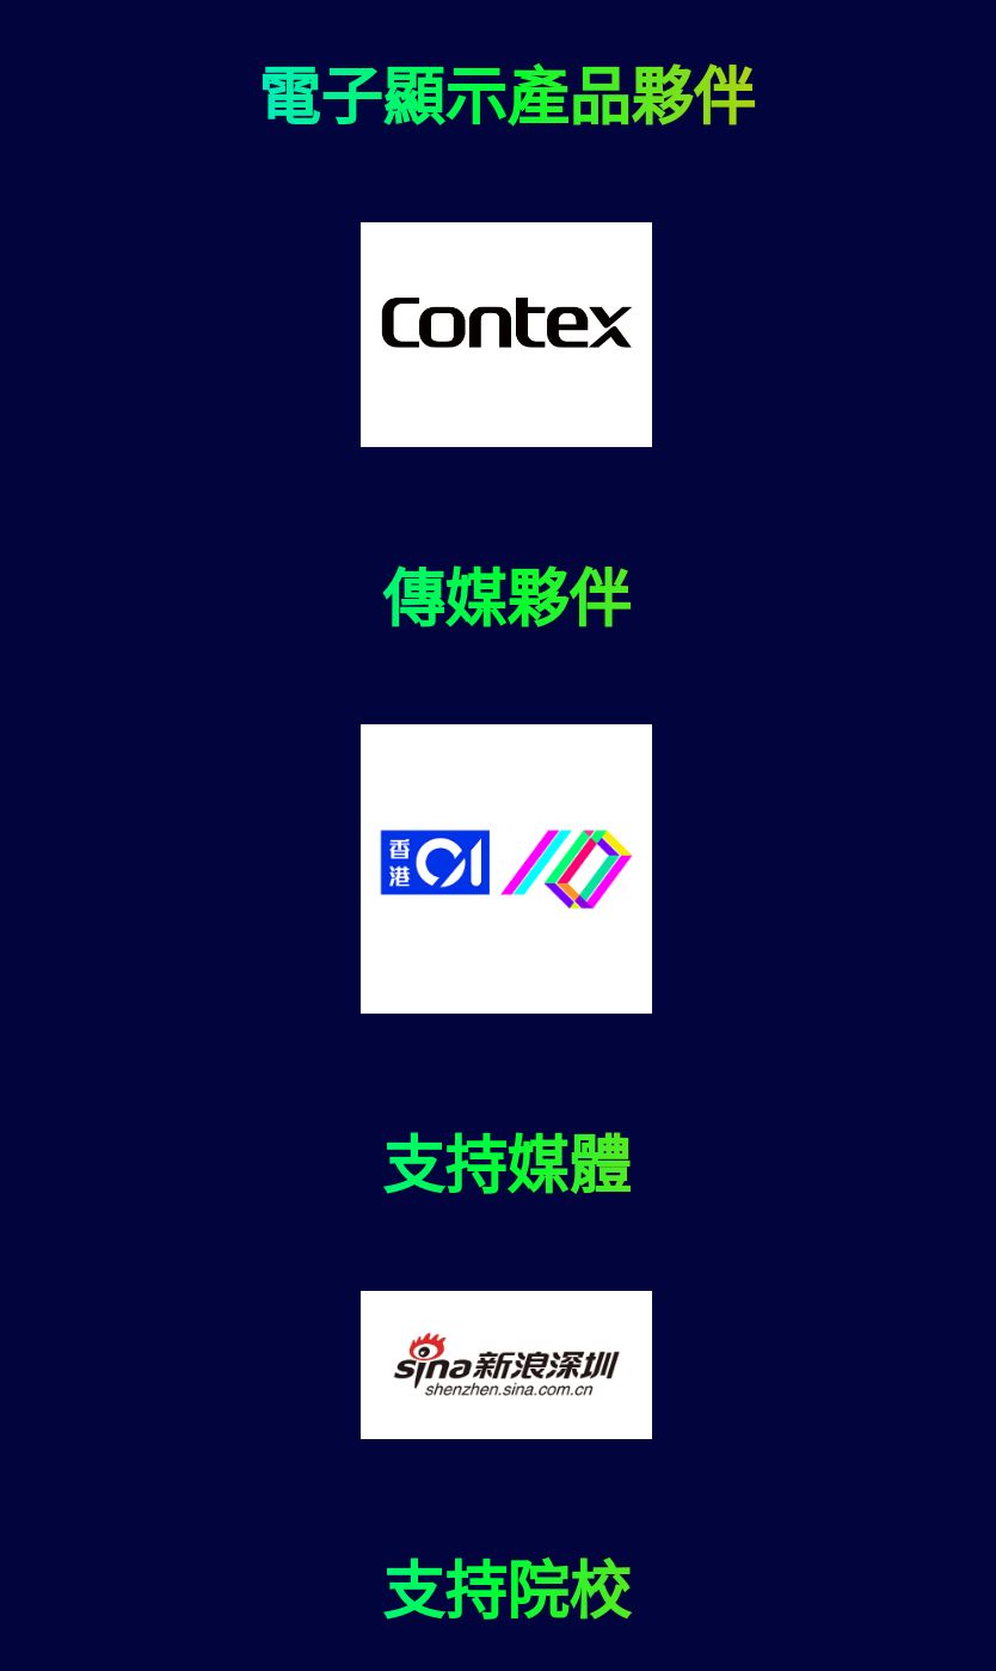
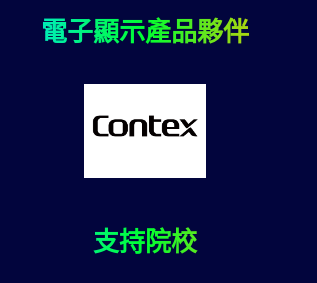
[382,561,631,640] 傳媒夥伴 -> none
[358,722,654,1016] [image] -> none
[382,1128,631,1207] 支持媒體 -> none
[361,1289,652,1396] [image] -> none

